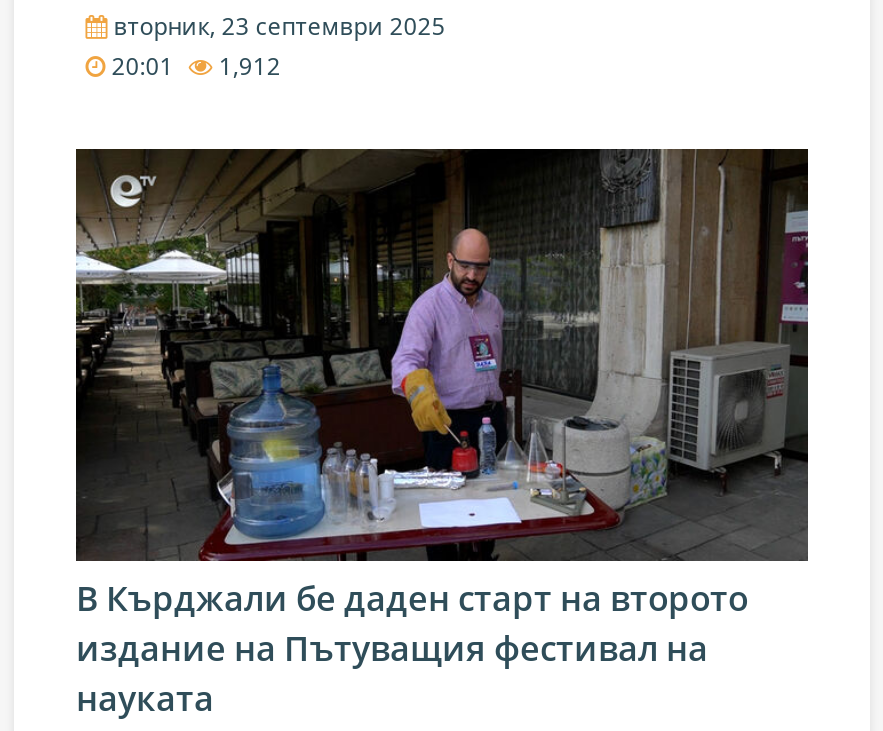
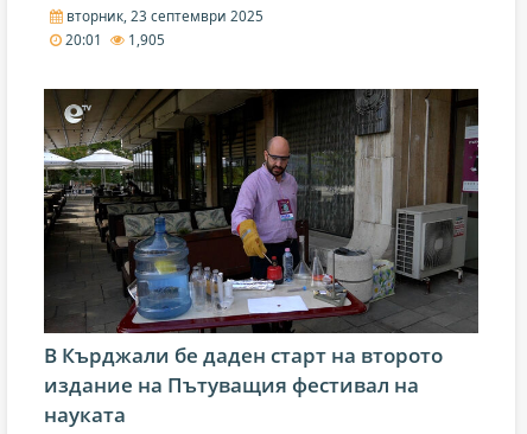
[105,49,281,81] 20:01 1,912 -> [61,30,165,49] 20:01 1,905

